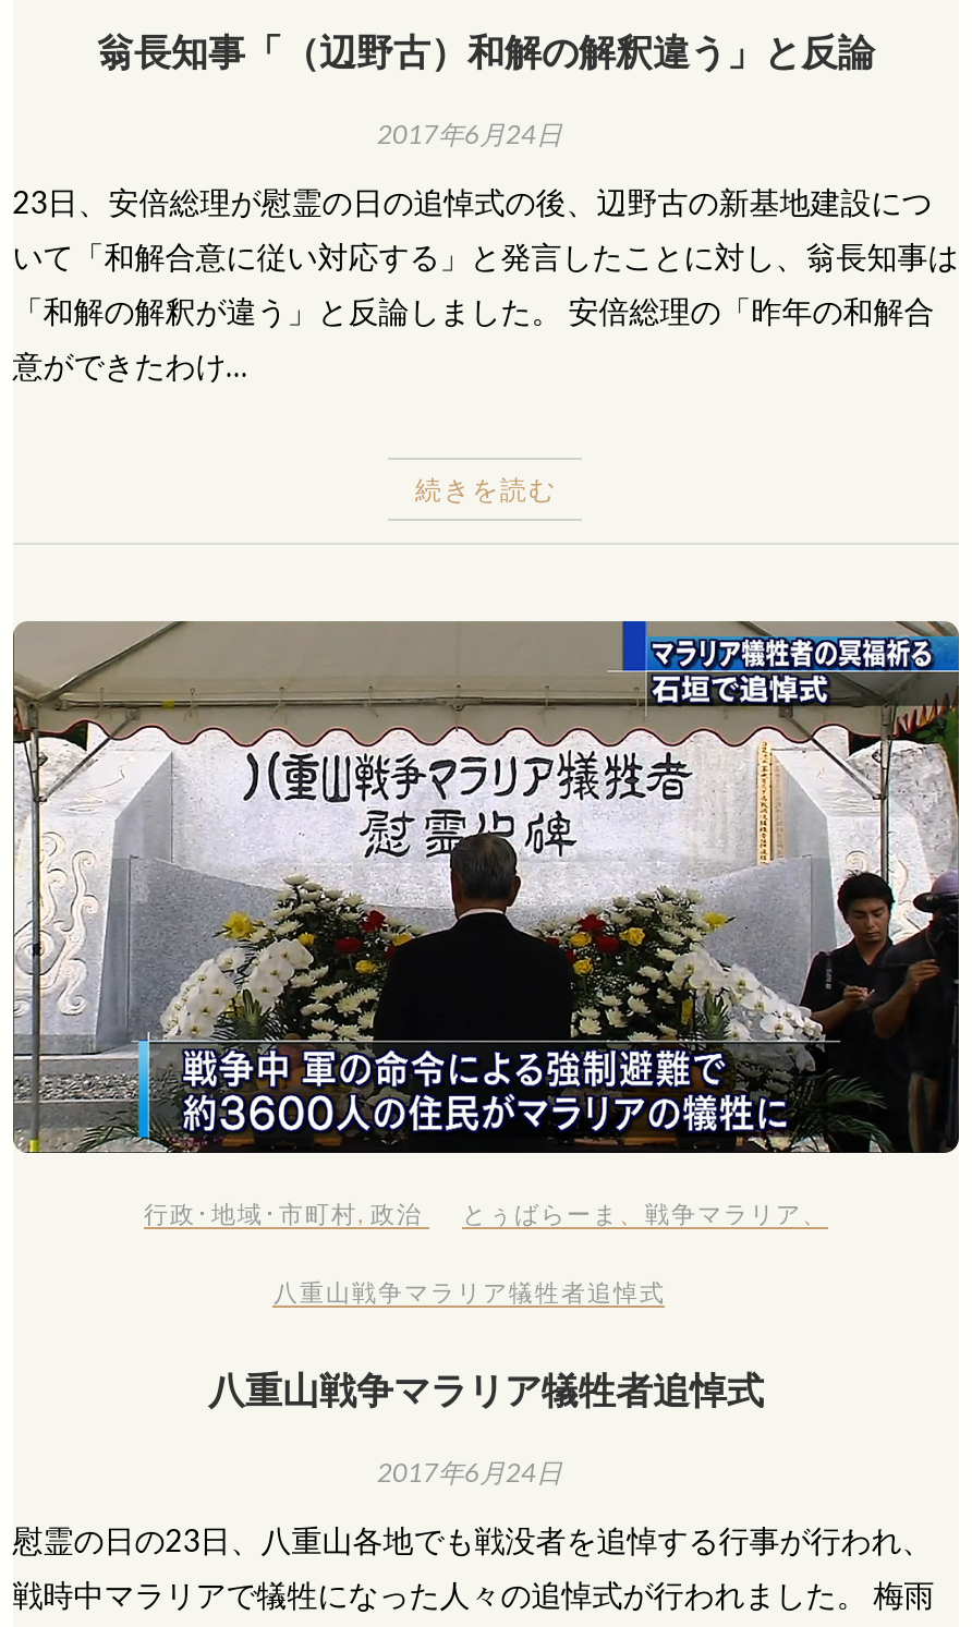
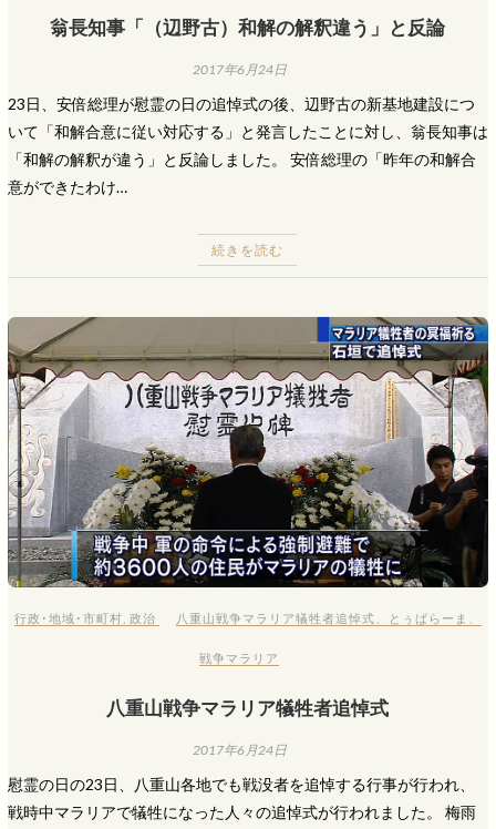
[462,1200,828,1228] とぅばらーま、戦争マラリア、 -> [176,611,482,626] 八重山戦争マラリア犠牲者追悼式、とぅばらーま、
[274,1278,666,1306] 八重山戦争マラリア犠牲者追悼式 -> [200,651,280,665] 戦争マラリア

